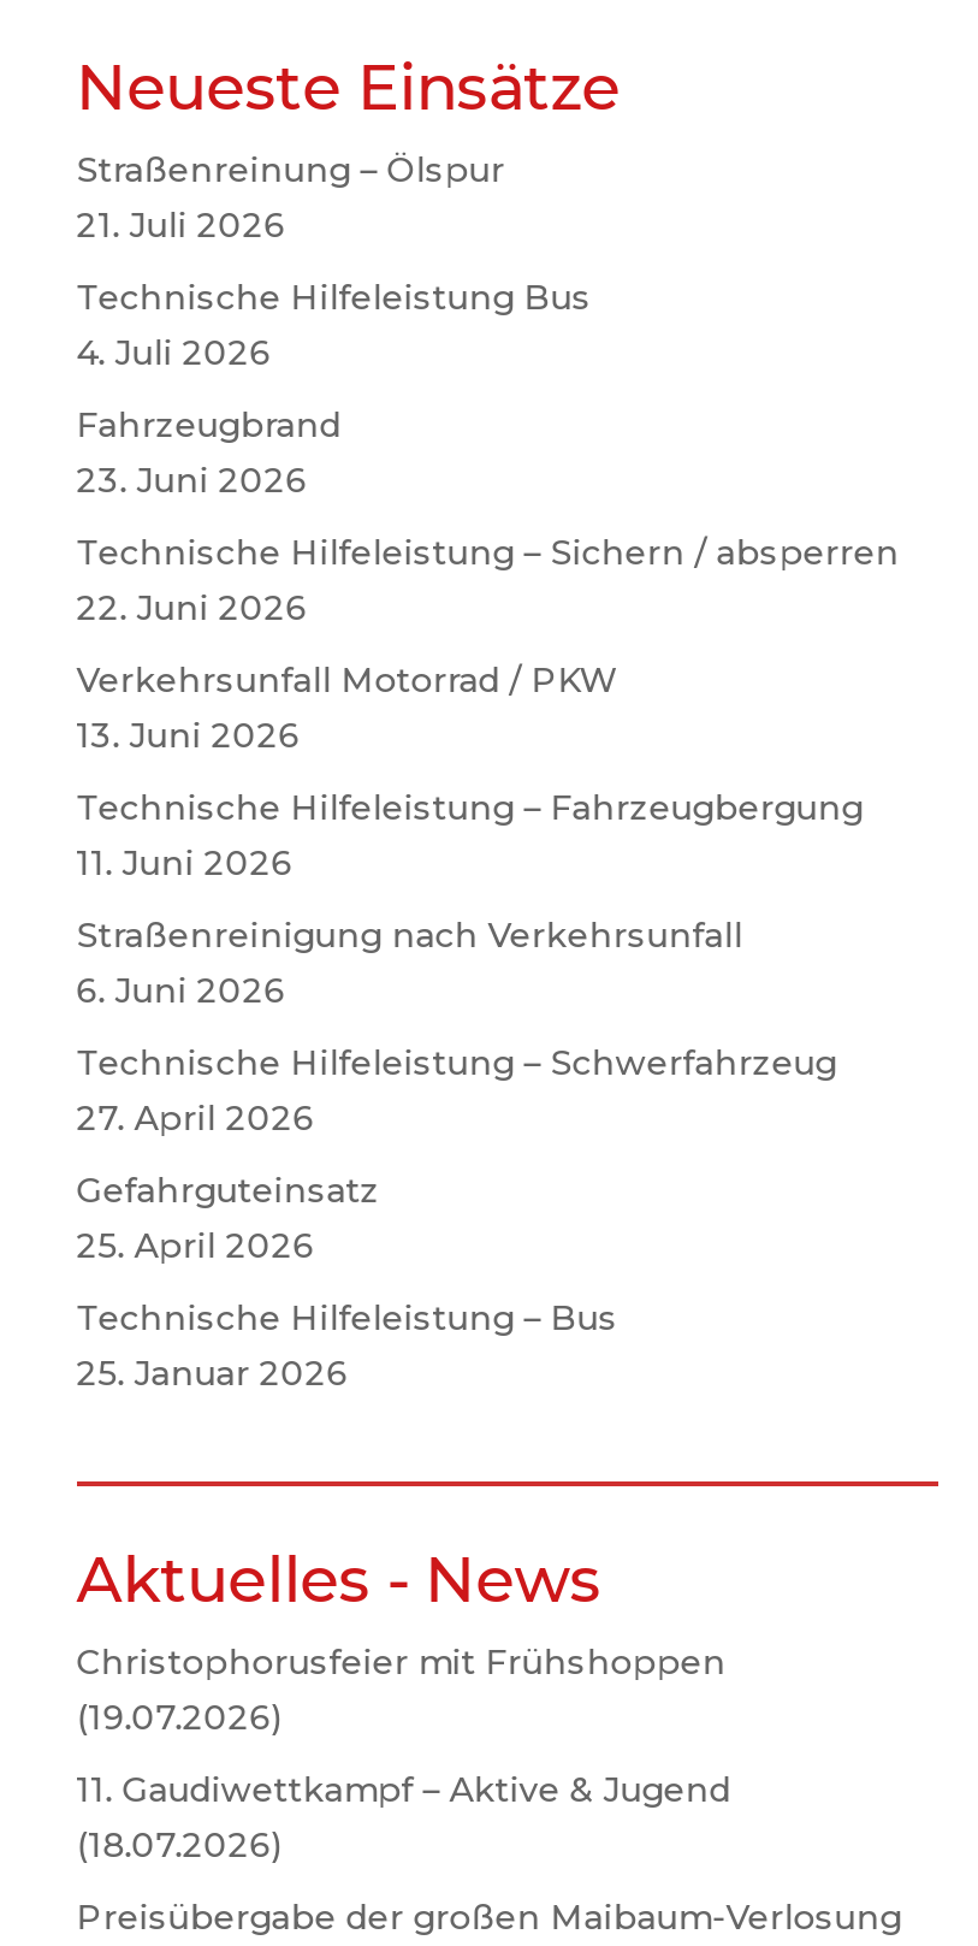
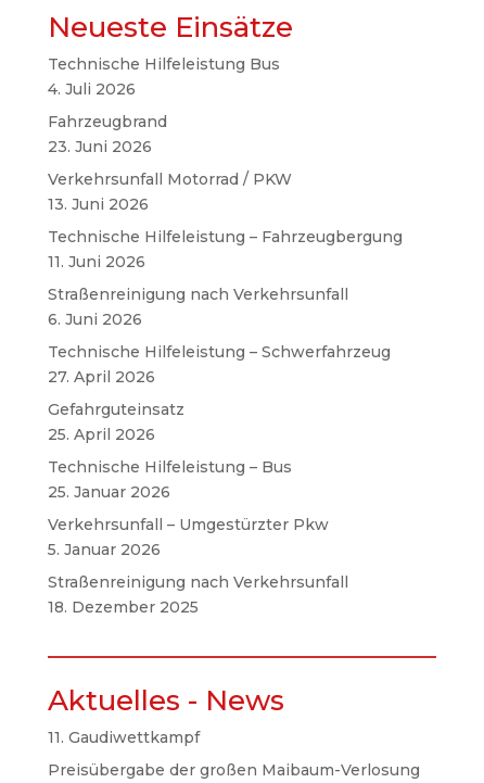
[77,148,505,247] Straßenreinung – Ölspur | 21. Juli 2026 -> none
[77,531,899,629] Technische Hilfeleistung – Sichern / absperren | 22. Juni 2026 -> none
moved [77,658,863,1395] -> [48,169,402,502]: Verkehrsunfall Motorrad / PKW | 13. Juni 2026 | Technische Hilfeleistung – Fahrzeugbergung | ... | Technische Hilfeleistung – Bus | 25. Januar 2026
none -> [48,515,348,617] Verkehrsunfall – Umgestürzter Pkw | 5. Januar 2026 | Straßenreinigung nach Verkehrsunfall | 18. Dezember 2025
[77,1640,731,1867] Christophorusfeier mit Frühshoppen | (19.07.2026) | 11. Gaudiwettkampf – Aktive & Jugend | (18.07.2026) -> [48,728,199,747] 11. Gaudiwettkampf

